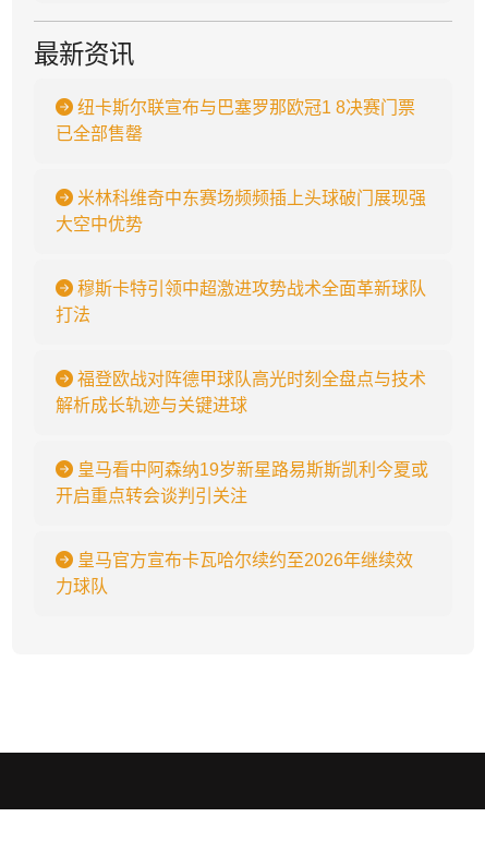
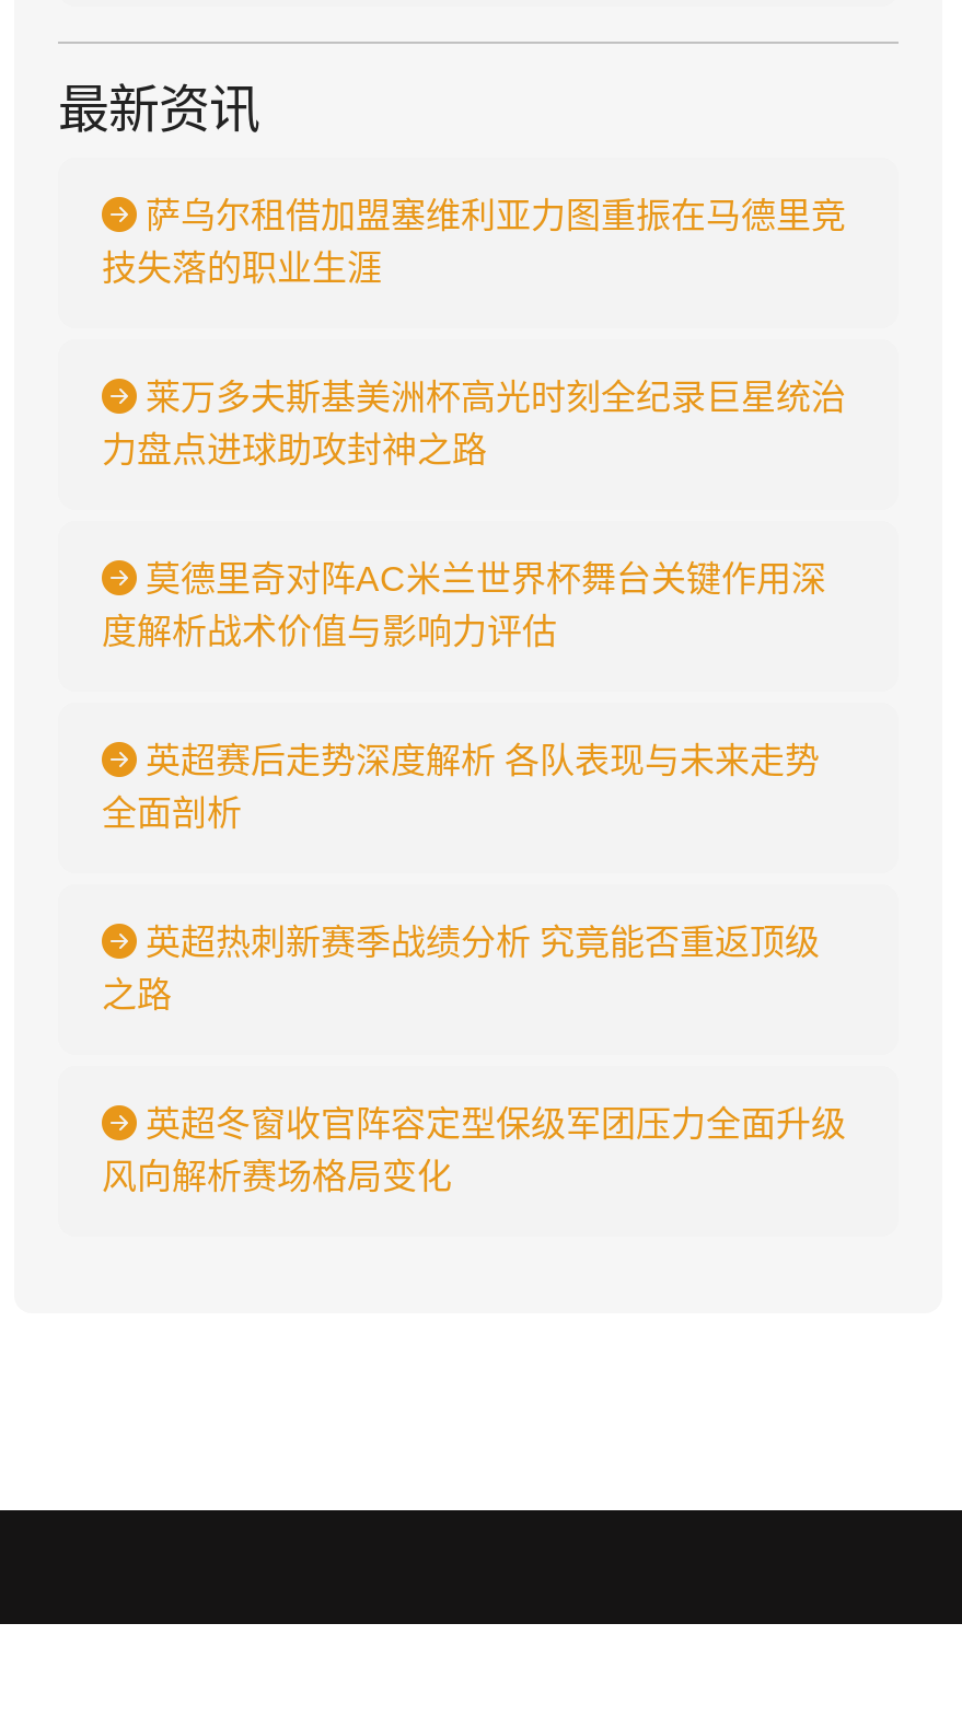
[56,98,415,143] 纽卡斯尔联宣布与巴塞罗那欧冠1 8决赛门票 | 已全部售罄 -> [102,197,846,286] 萨乌尔租借加盟塞维利亚力图重振在马德里竞 | 技失落的职业生涯
[56,188,426,233] 米林科维奇中东赛场频频插上头球破门展现强 | 大空中优势 -> [102,378,846,468] 莱万多夫斯基美洲杯高光时刻全纪录巨星统治 | 力盘点进球助攻封神之路
[56,279,426,324] 穆斯卡特引领中超激进攻势战术全面革新球队 | 打法 -> [102,560,826,650] 莫德里奇对阵AC米兰世界杯舞台关键作用深 | 度解析战术价值与影响力评估
[56,370,426,414] 福登欧战对阵德甲球队高光时刻全盘点与技术 | 解析成长轨迹与关键进球 -> [102,742,820,831] 英超赛后走势深度解析 各队表现与未来走势 | 全面剖析
[56,460,428,505] 皇马看中阿森纳19岁新星路易斯斯凯利今夏或 | 开启重点转会谈判引关注 -> [102,923,820,1013] 英超热刺新赛季战绩分析 究竟能否重返顶级 | 之路
[56,551,413,595] 皇马官方宣布卡瓦哈尔续约至2026年继续效 | 力球队 -> [102,1105,846,1195] 英超冬窗收官阵容定型保级军团压力全面升级 | 风向解析赛场格局变化

